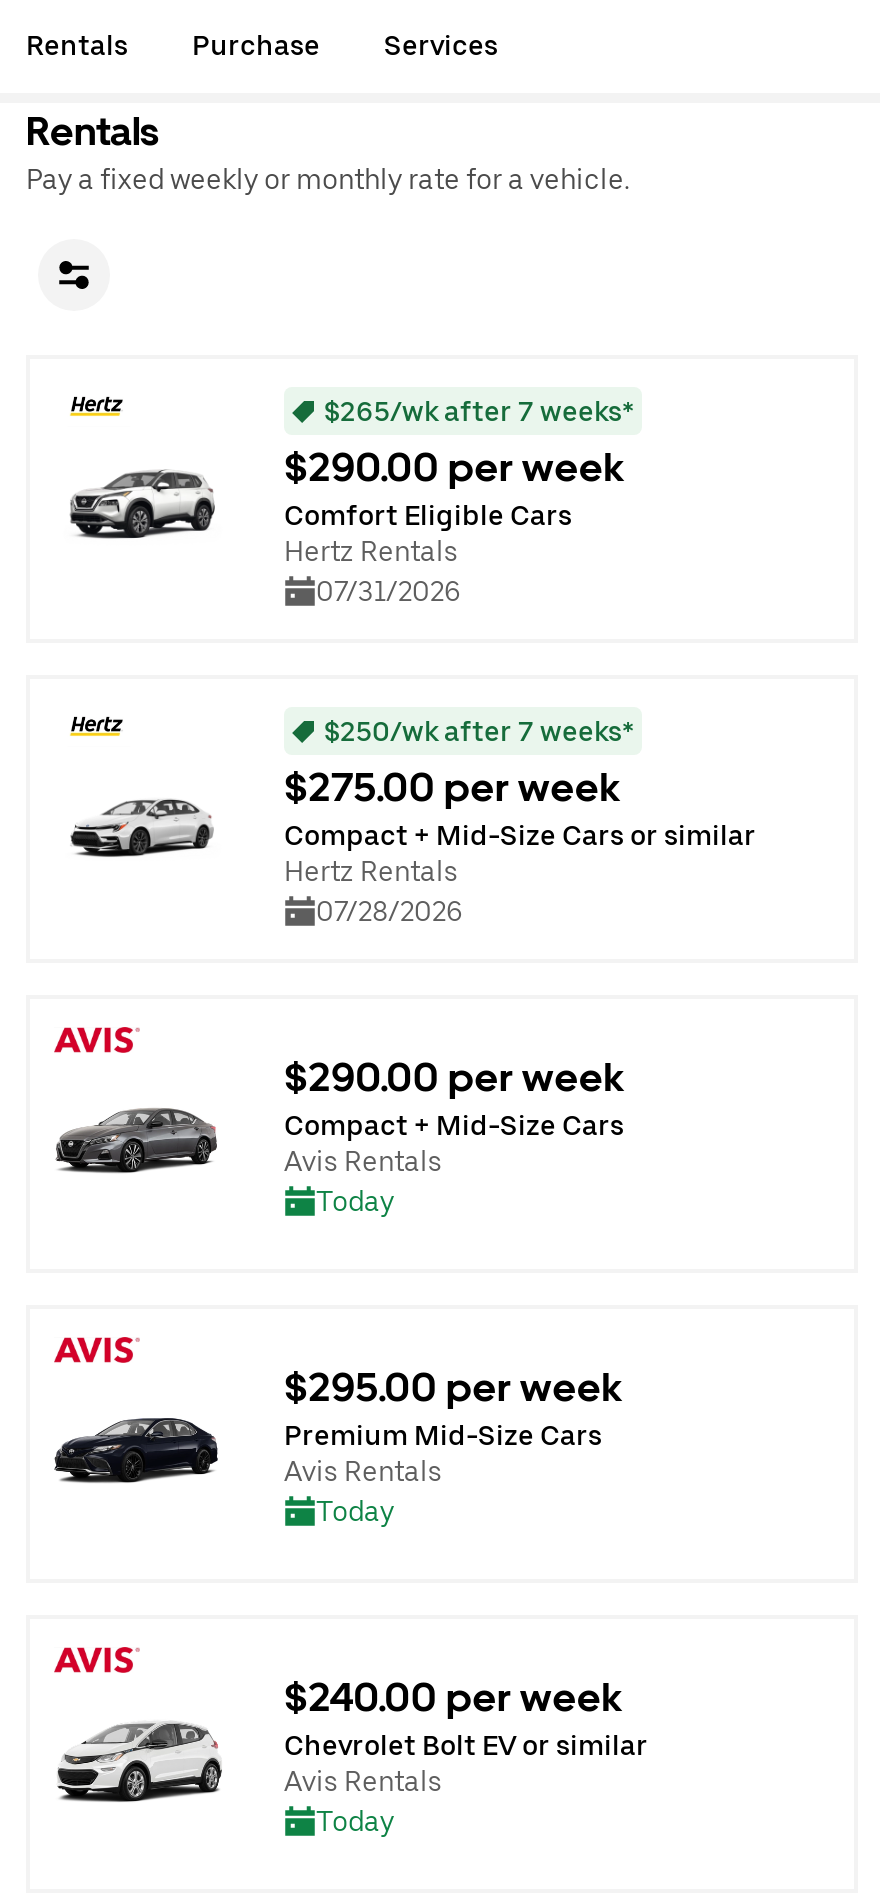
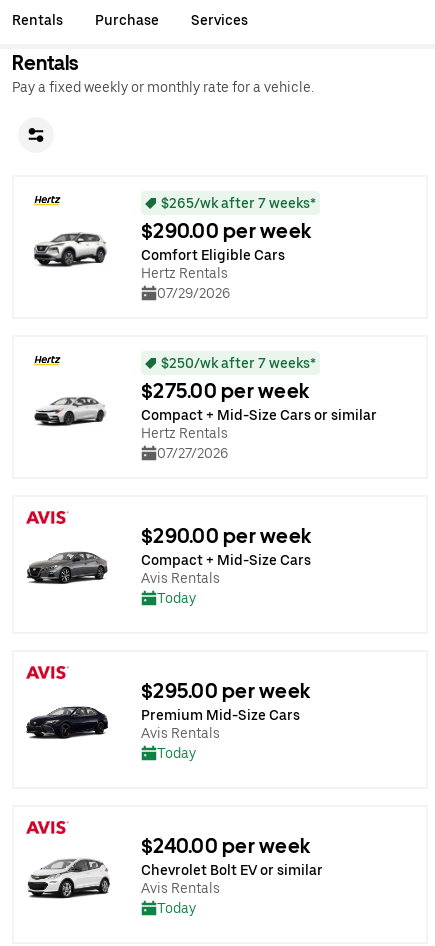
[316,575,460,607] 07/31/2026 -> [157,285,230,301] 07/29/2026
[316,895,462,927] 07/28/2026 -> [157,445,228,461] 07/27/2026

